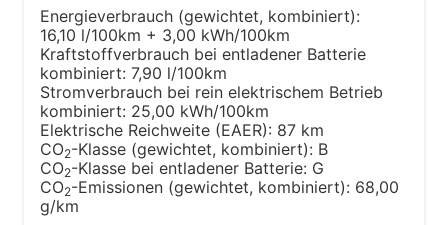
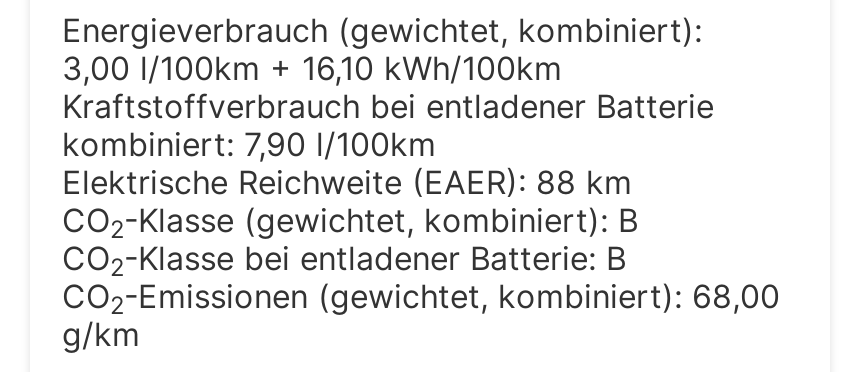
[40,25,290,45] 16,10 l/100km + 3,00 kWh/100km -> [62,47,562,87] 3,00 l/100km + 16,10 kWh/100km
[40,82,383,140] Stromverbrauch bei rein elektrischem Betrieb | kombiniert: 25,00 kWh/100km | Elektrische Reichweite (EAER): 87 km -> [62,161,632,201] Elektrische Reichweite (EAER): 88 km
[40,158,324,180] CO2-Klasse bei entladener Batterie: G -> [62,237,626,281] CO2-Klasse bei entladener Batterie: B

